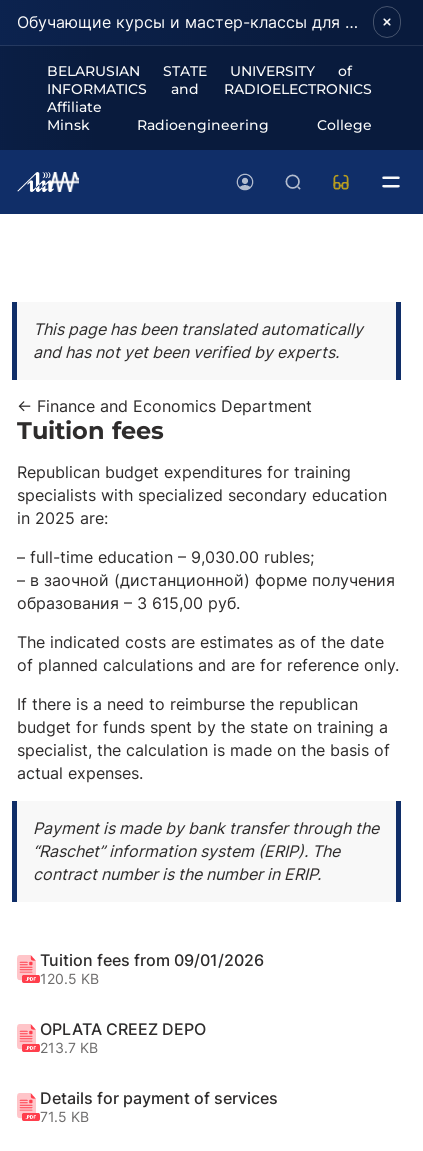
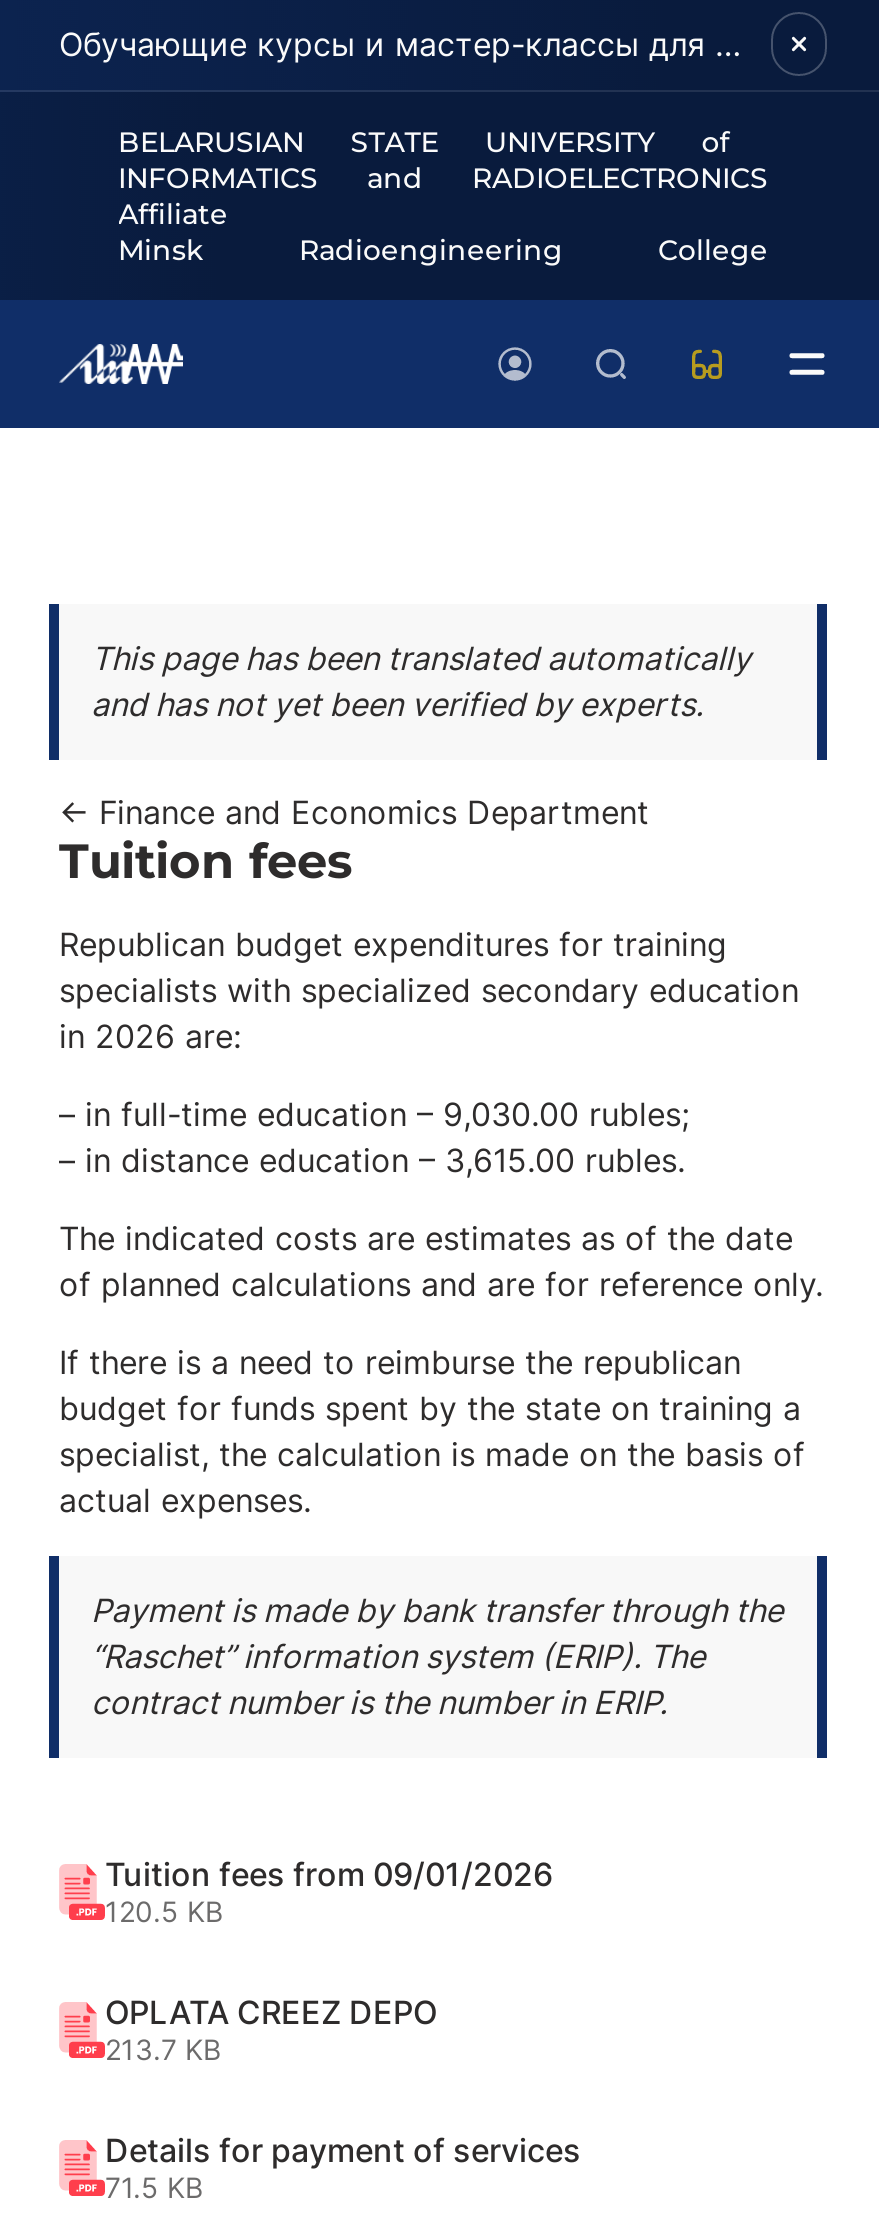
[17,508,108,528] in 2025 are: -> [59,1016,241,1056] in 2026 are:
[17,547,395,613] – full-time education – 9,030.00 rubles; | – в заочной (дистанционной) форме получения | образования – 3 615,00 руб. -> [59,1094,689,1180] – in full-time education – 9,030.00 rubles; | – in distance education – 3,615.00 rubles.

